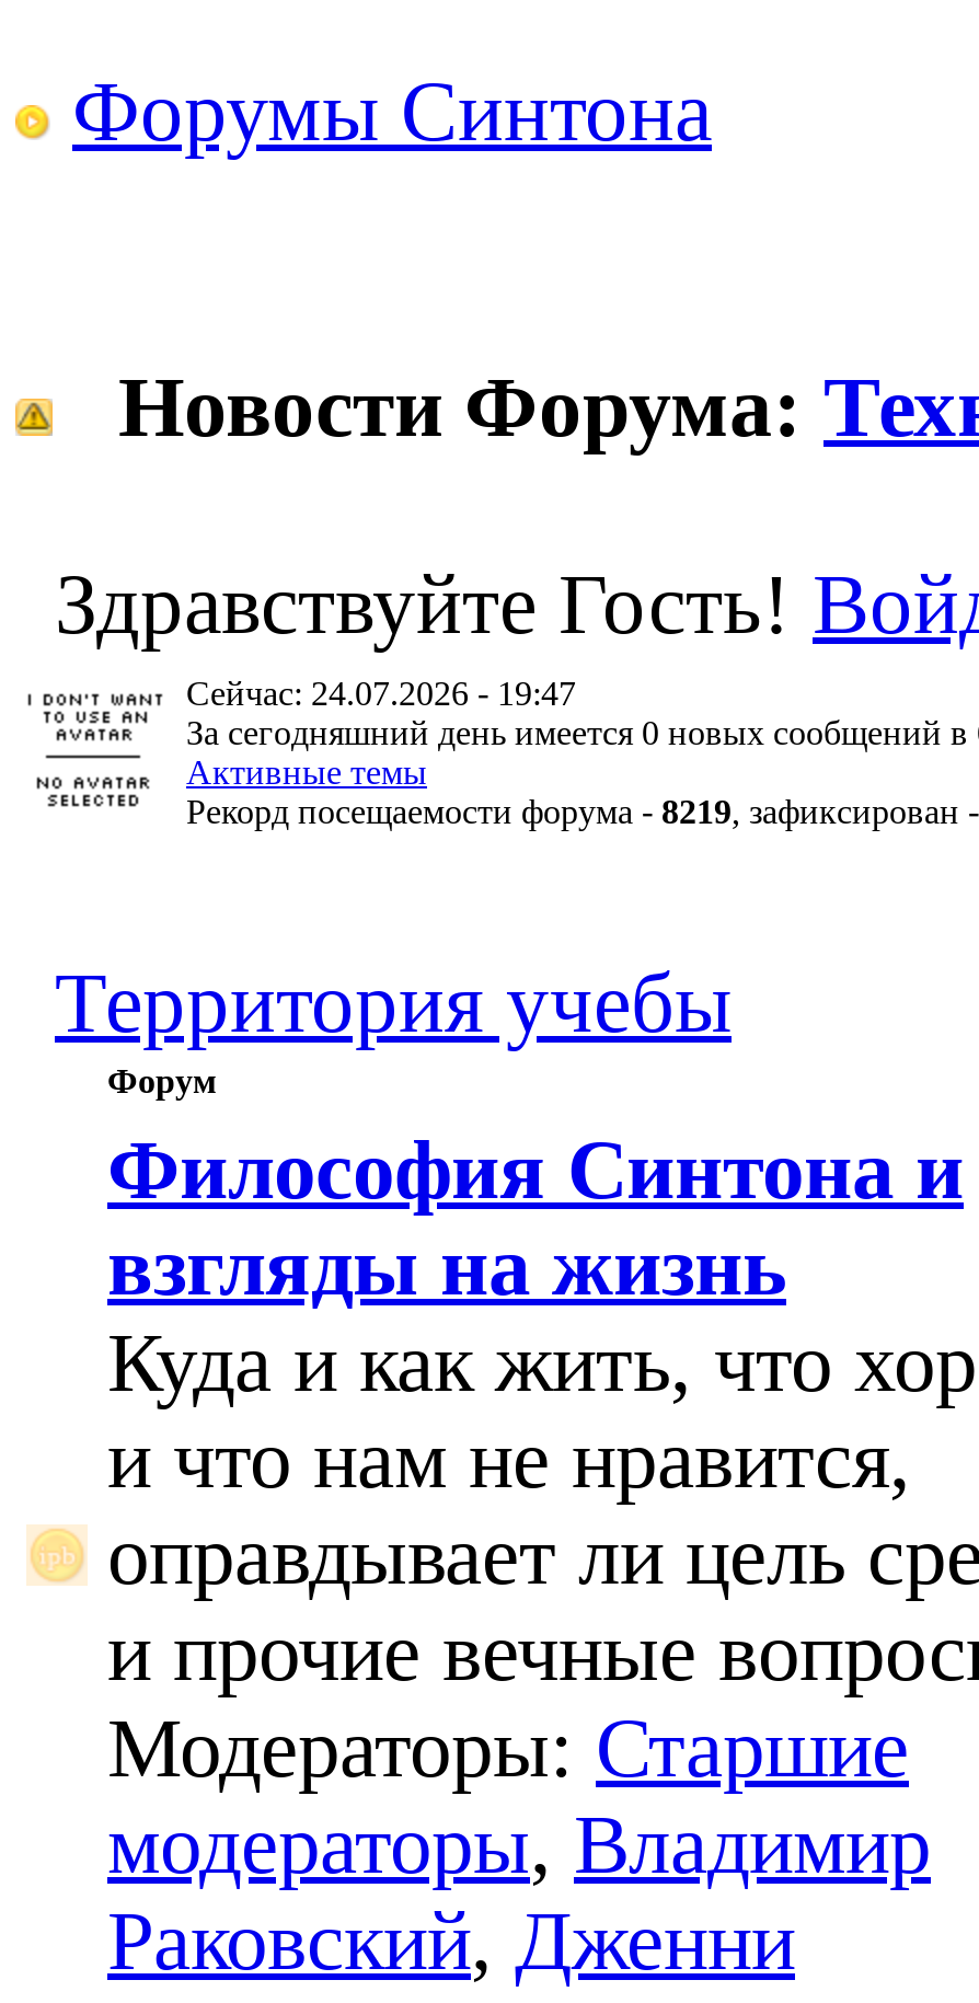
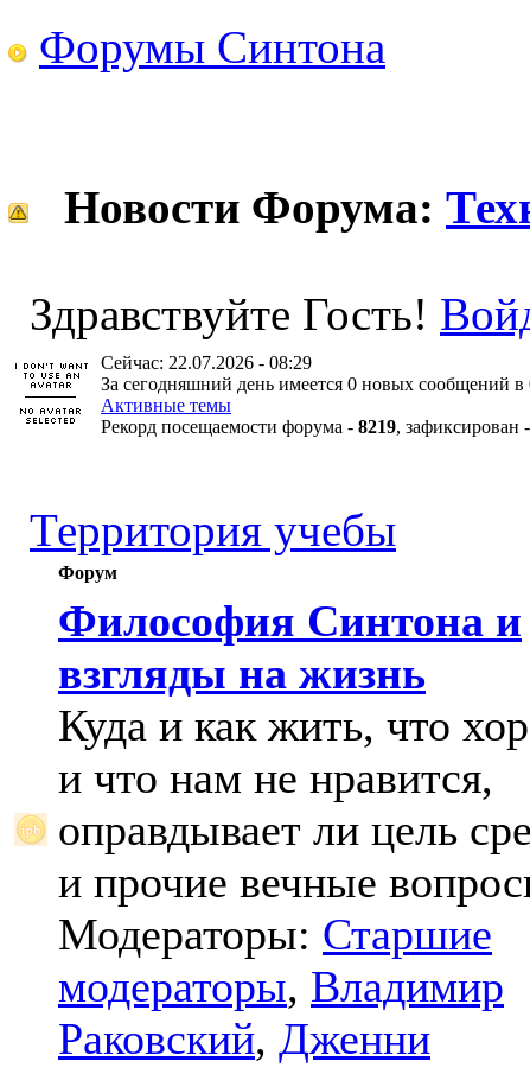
[186,675,576,712] Сейчас: 24.07.2026 - 19:47 -> [101,352,312,373] Сейчас: 22.07.2026 - 08:29

